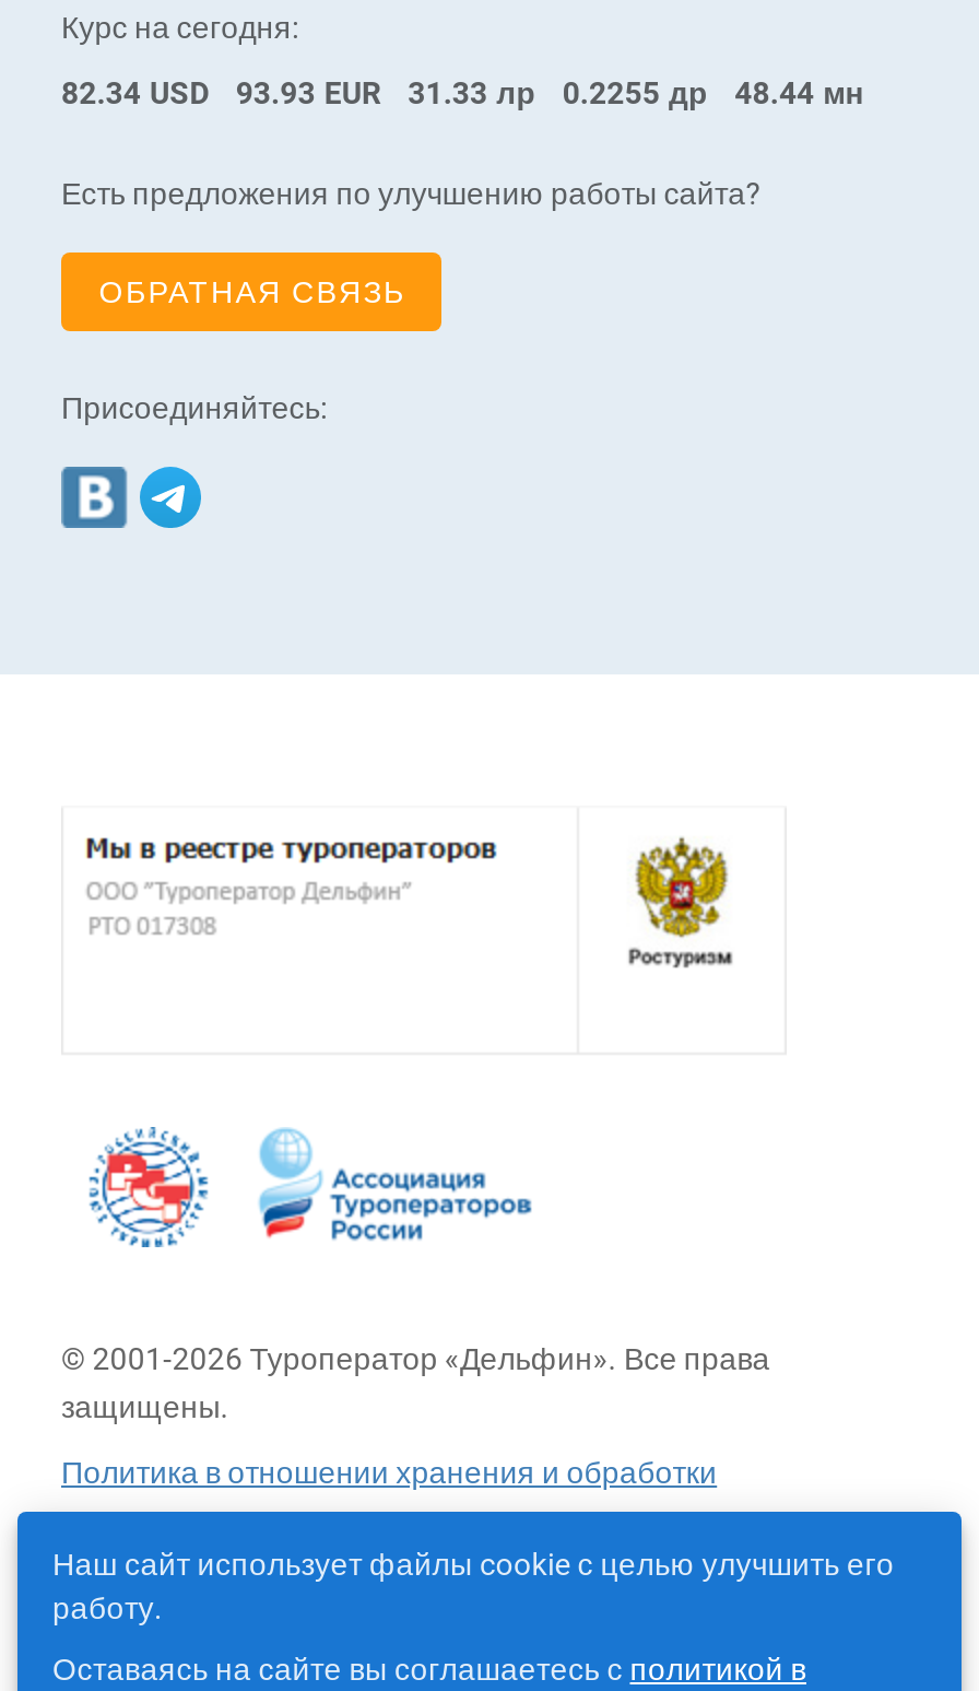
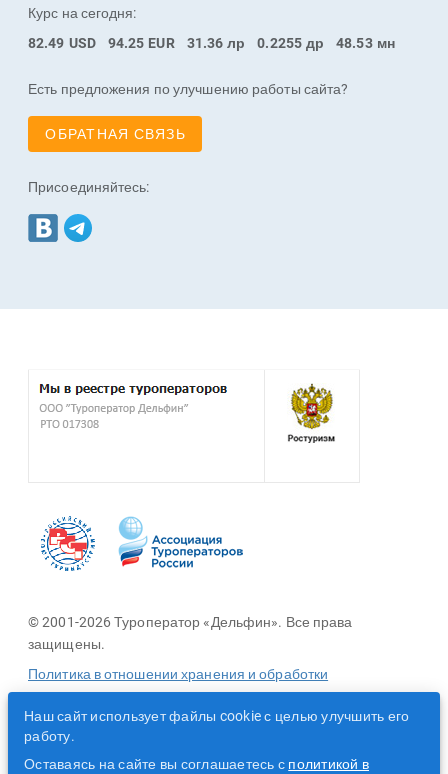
[61,75,209,110] 82.34 USD -> [28,35,96,51] 82.49 USD
[236,75,382,110] 93.93 EUR -> [108,35,175,51] 94.25 EUR
[408,75,536,110] 31.33 лр -> [187,35,245,51] 31.36 лр
[734,75,863,110] 48.44 мн -> [336,35,395,51] 48.53 мн

